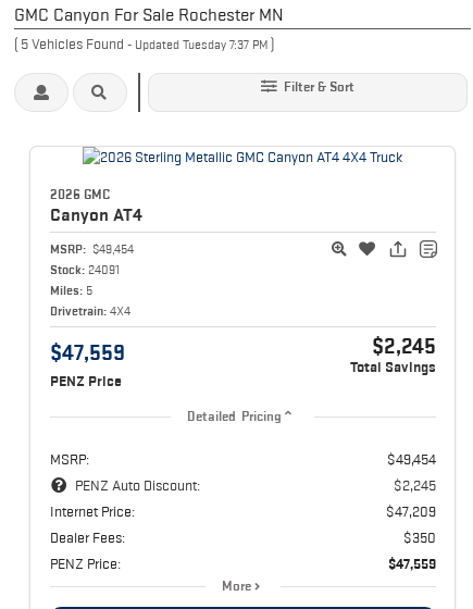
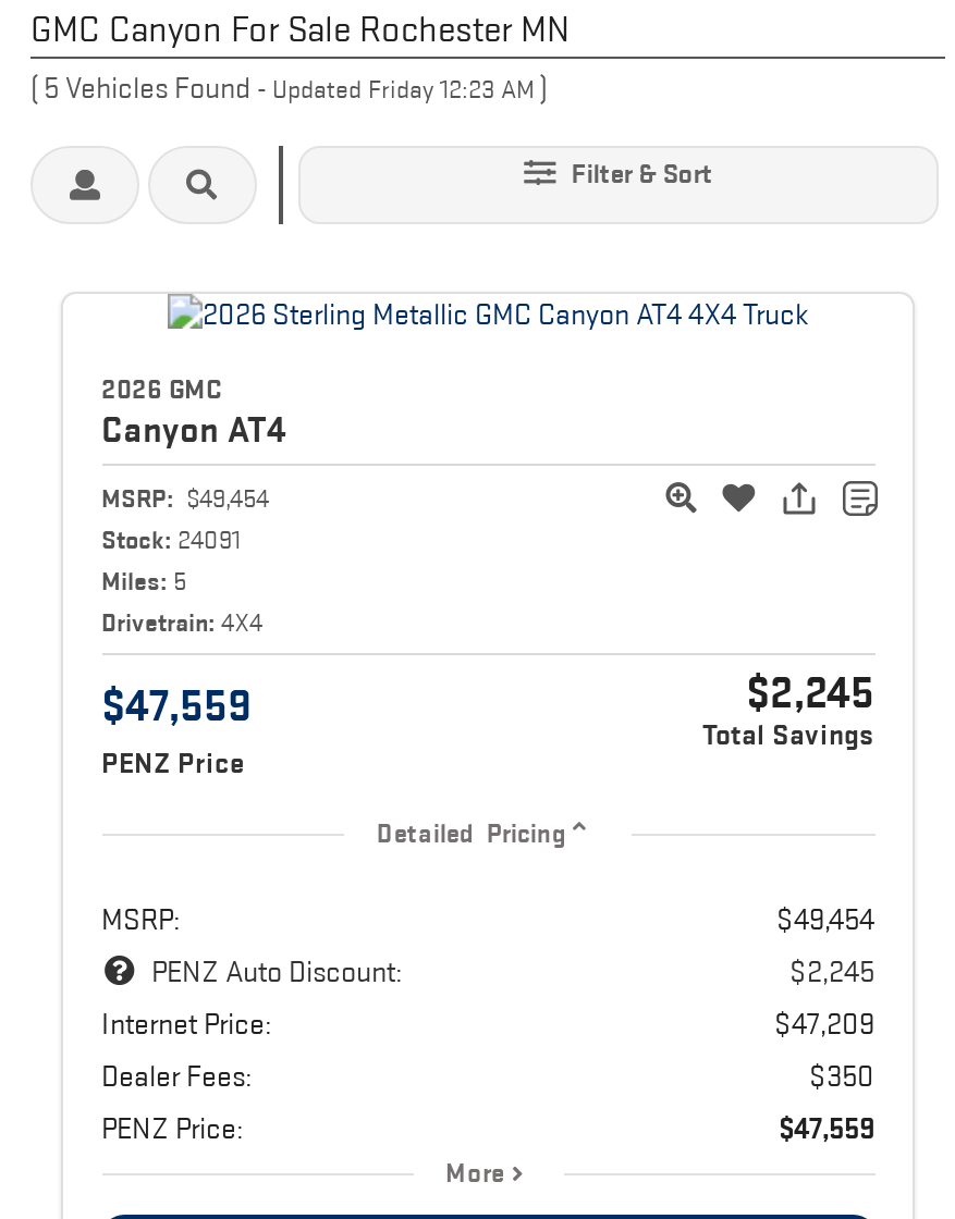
[14,35,274,52] (5 Vehicles Found - Updated Tuesday 7:37 PM) -> [30,70,547,105] (5 Vehicles Found - Updated Friday 12:23 AM)

